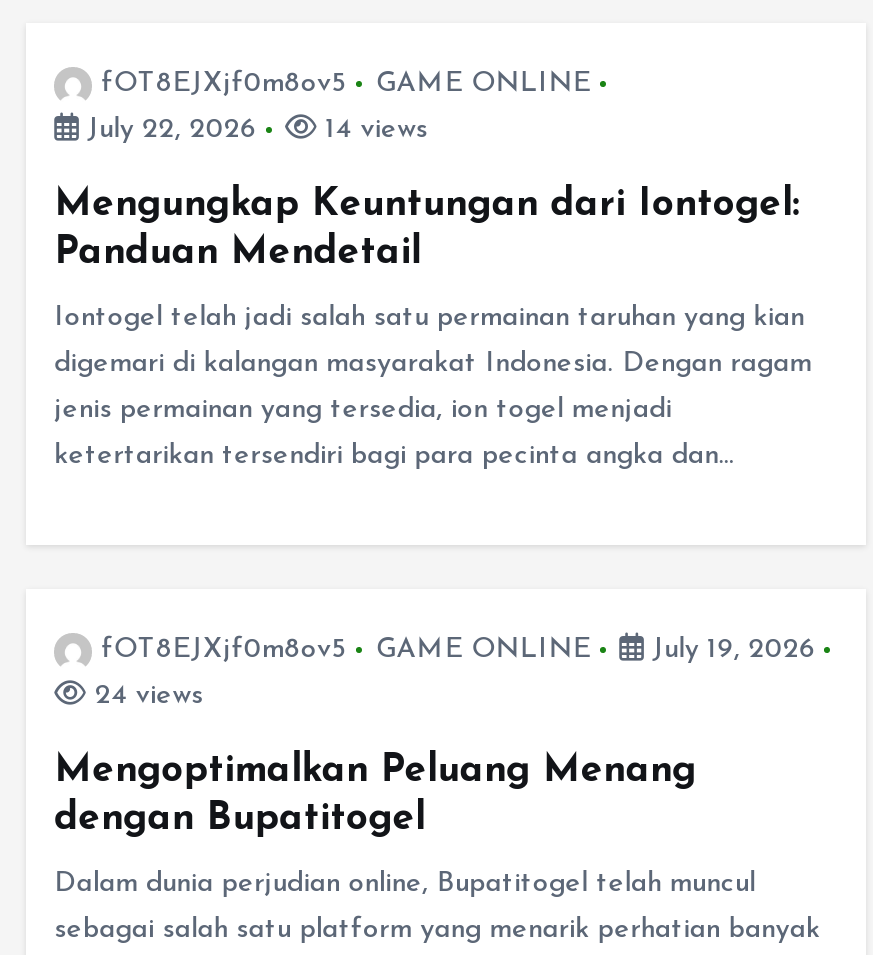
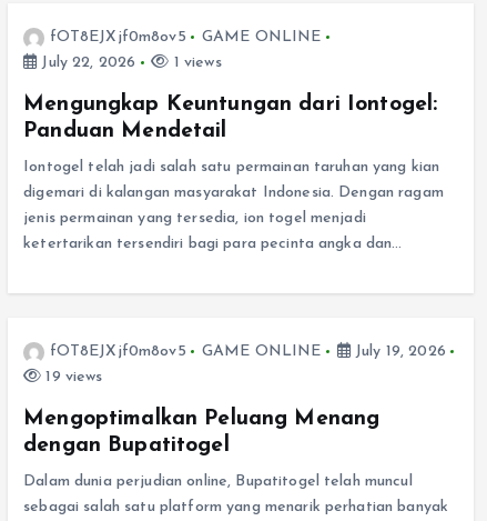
[317,115,428,145] 14 views -> [169,54,222,71] 1 views
[87,681,203,711] 24 views -> [41,369,103,385] 19 views

